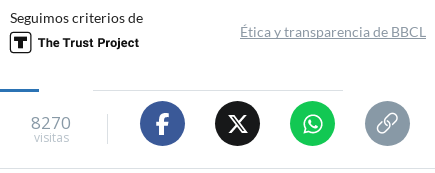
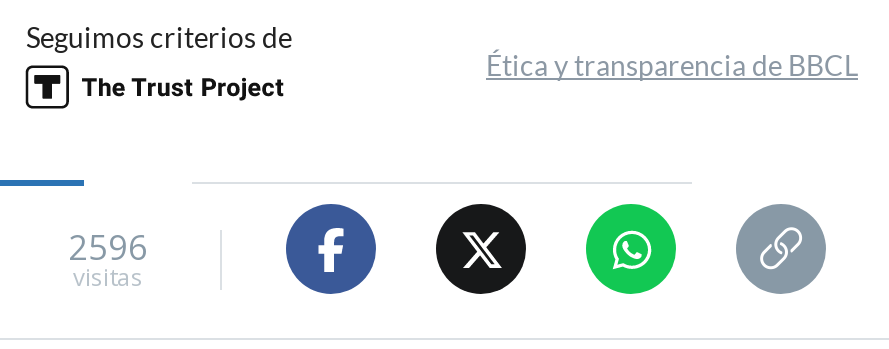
[31,111,71,134] 8270 -> [68,223,148,269] 2596

